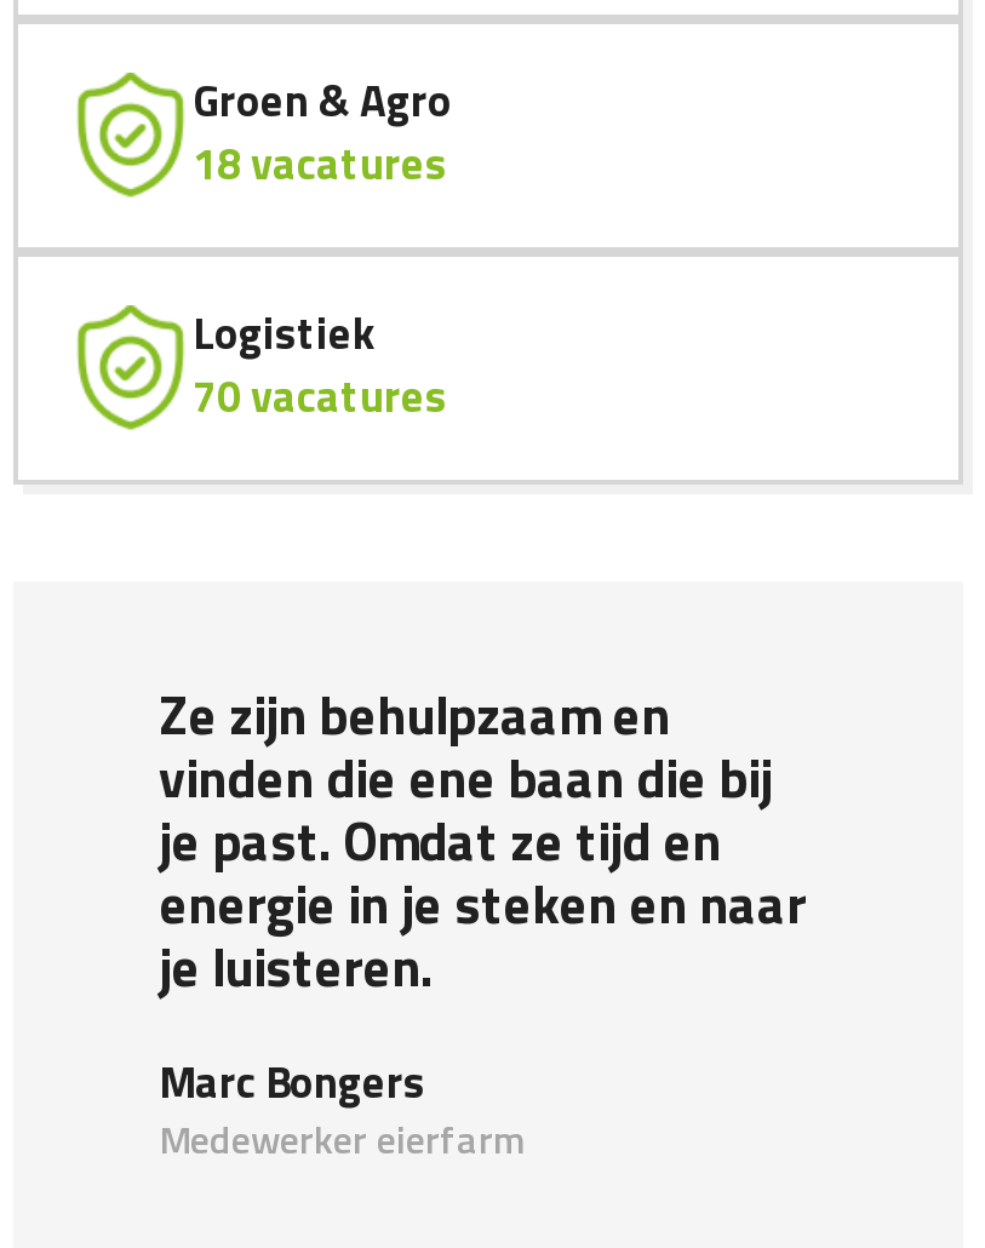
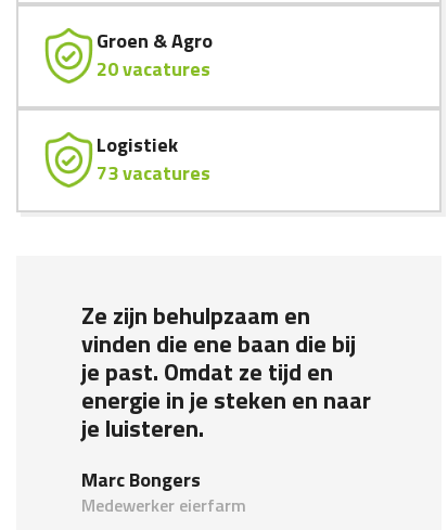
[193,131,447,196] 18 vacatures -> [97,54,210,83] 20 vacatures
[193,363,447,429] 70 vacatures -> [97,158,210,188] 73 vacatures

